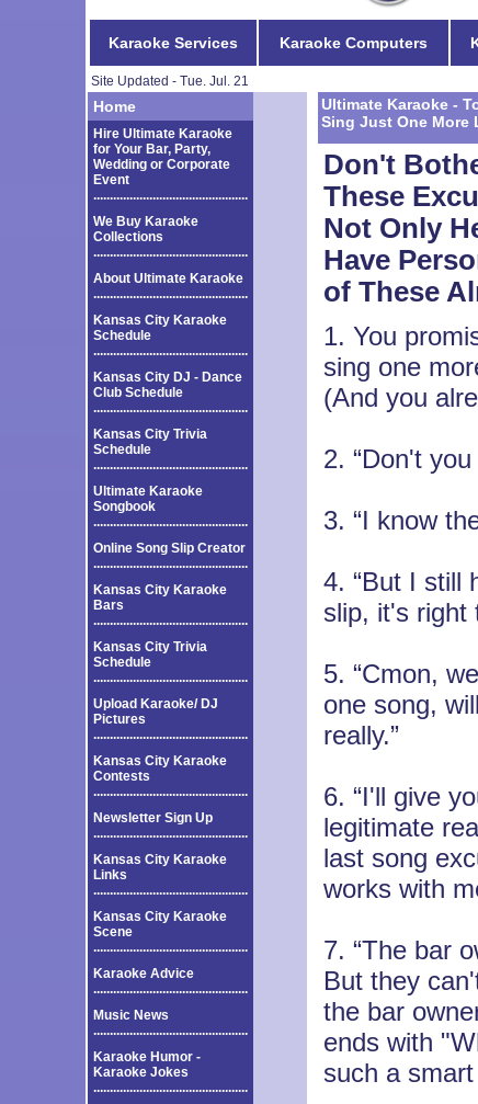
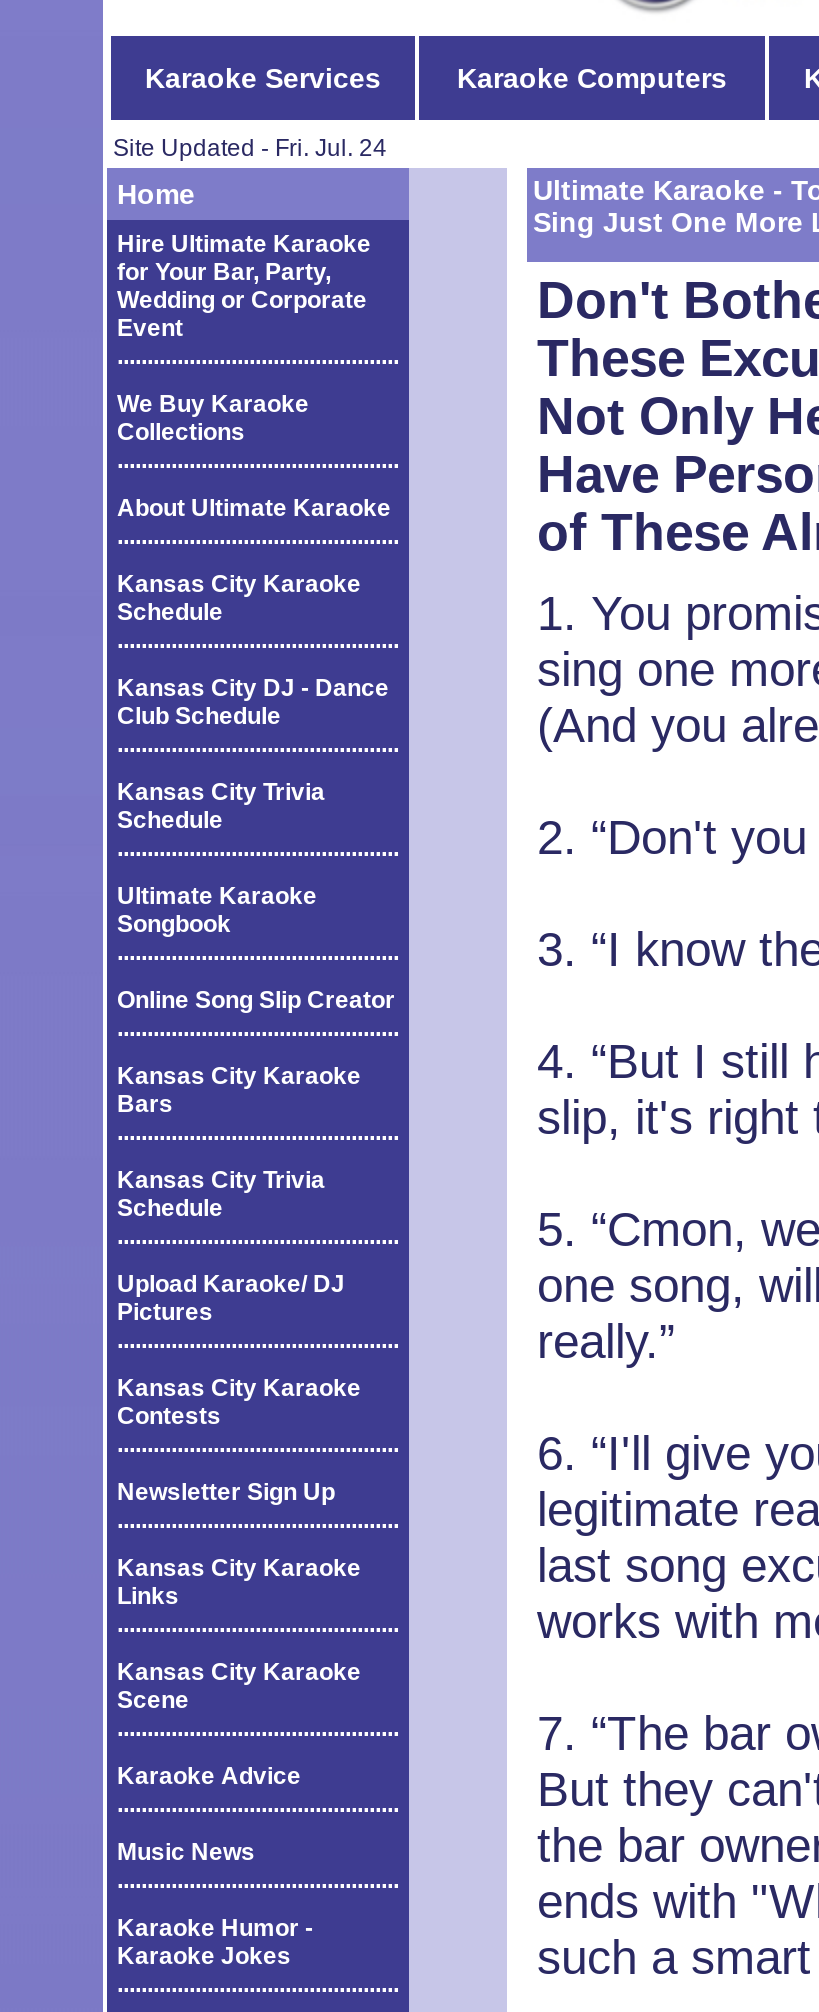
[91,73,249,89] Site Updated - Tue. Jul. 21 -> [113,134,387,162] Site Updated - Fri. Jul. 24

